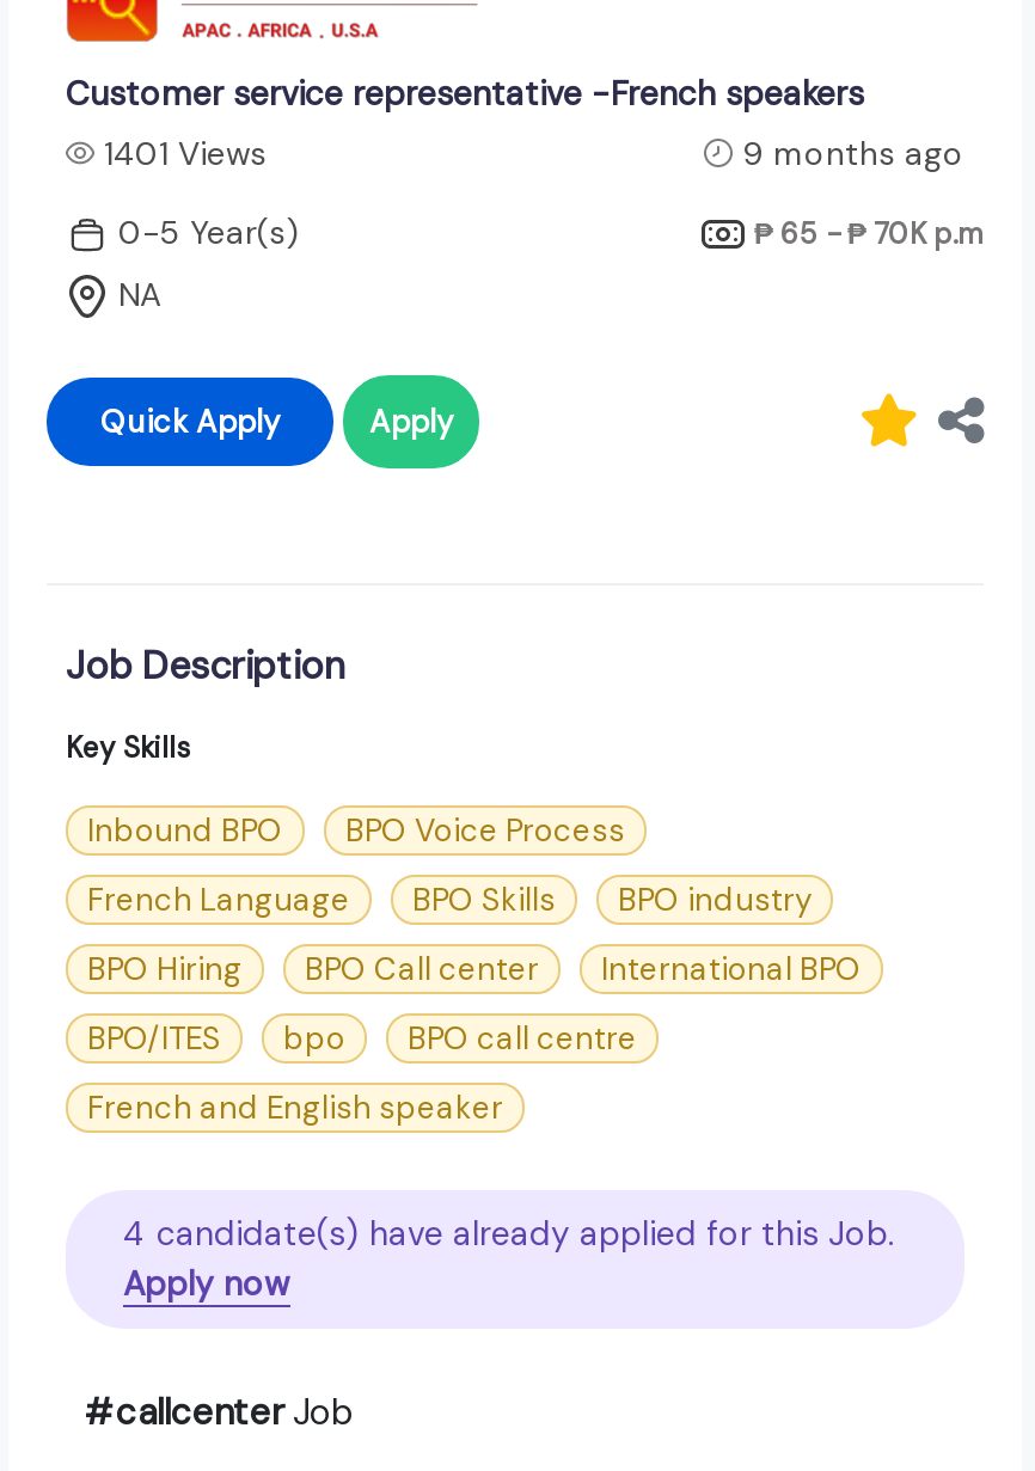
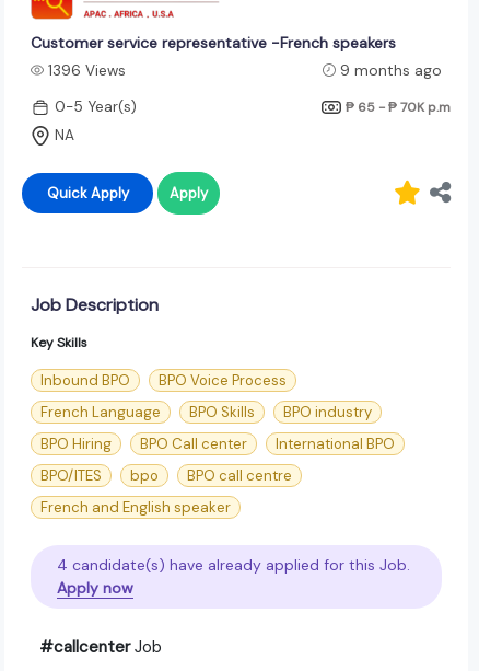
[104,134,267,174] 1401 Views -> [48,61,126,80] 1396 Views

